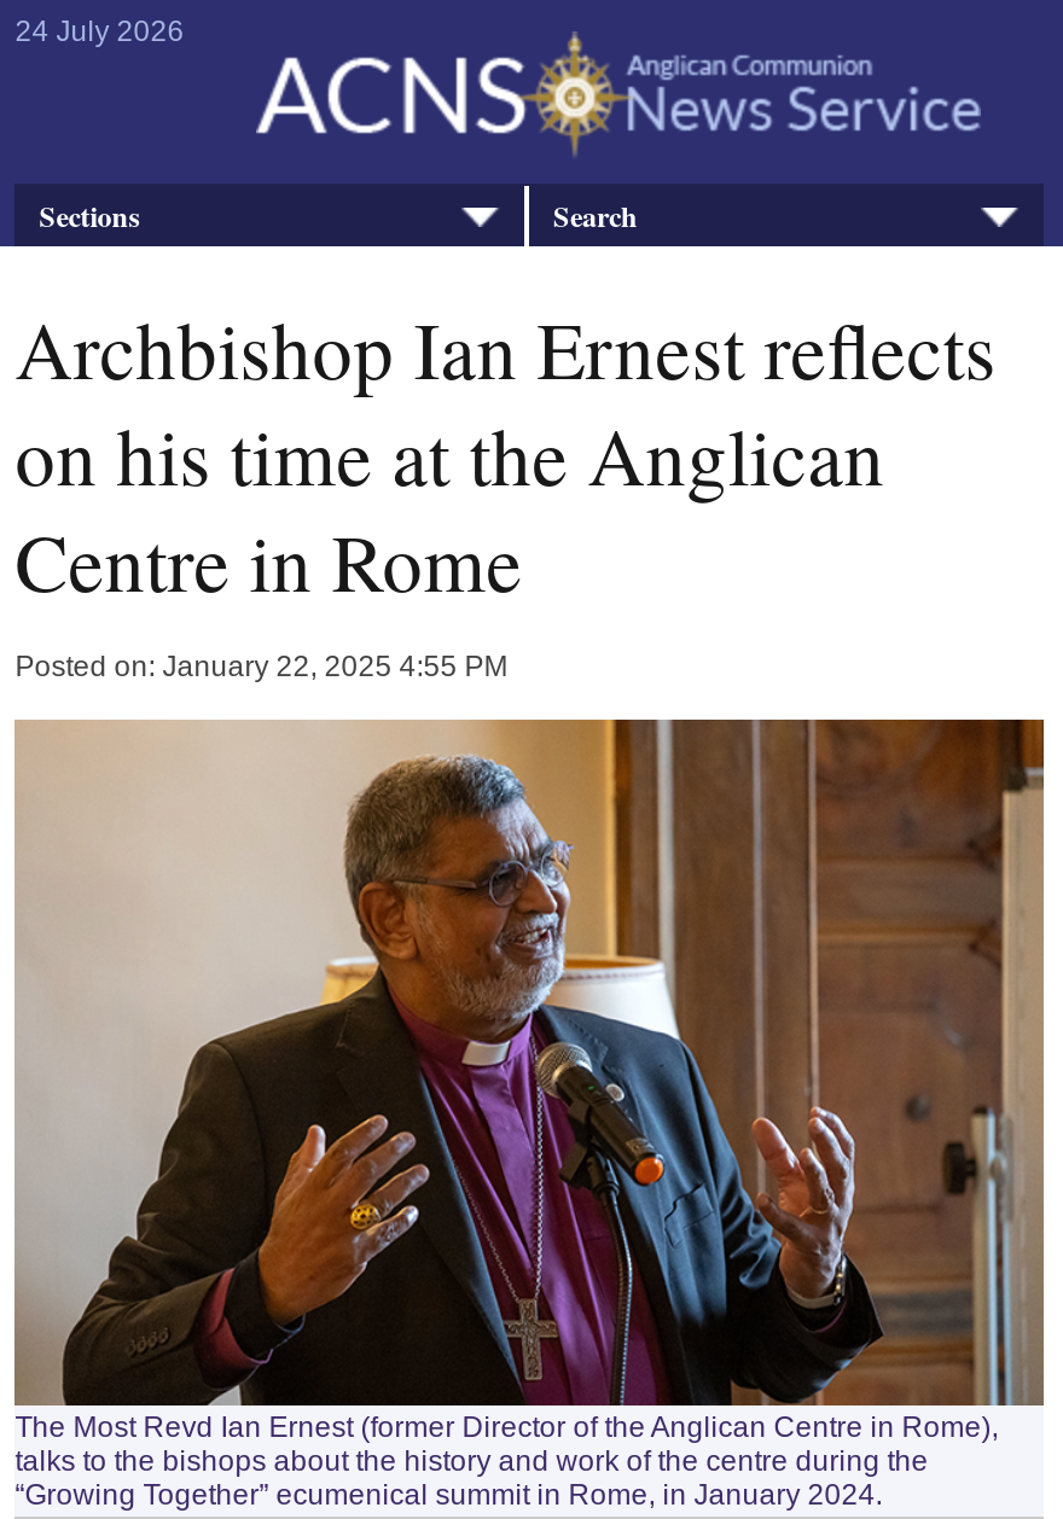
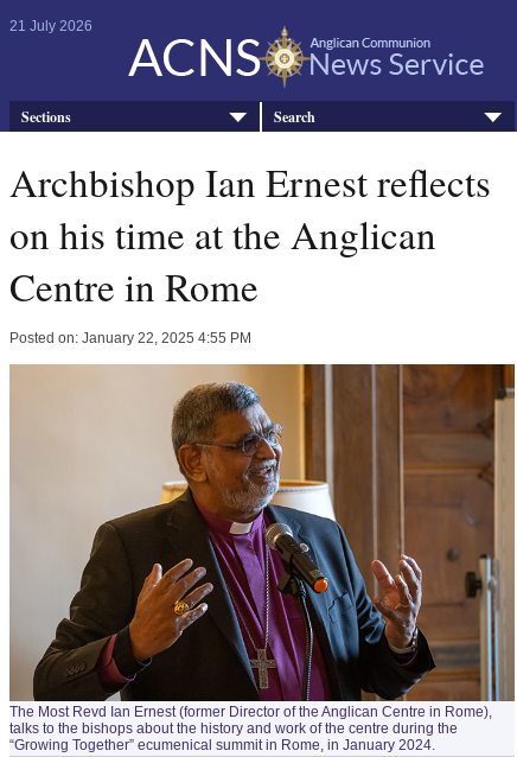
[15,14,184,48] 24 July 2026 -> [10,18,93,34] 21 July 2026

